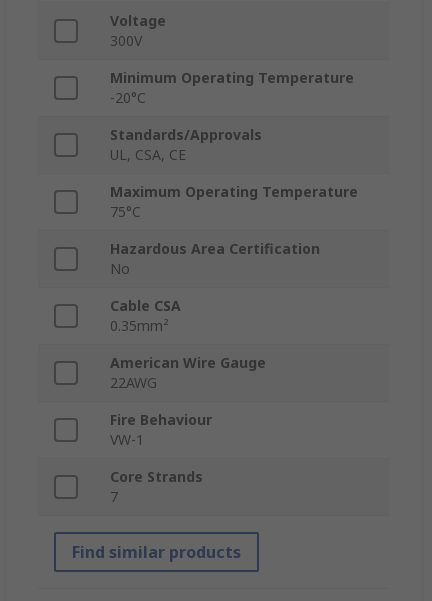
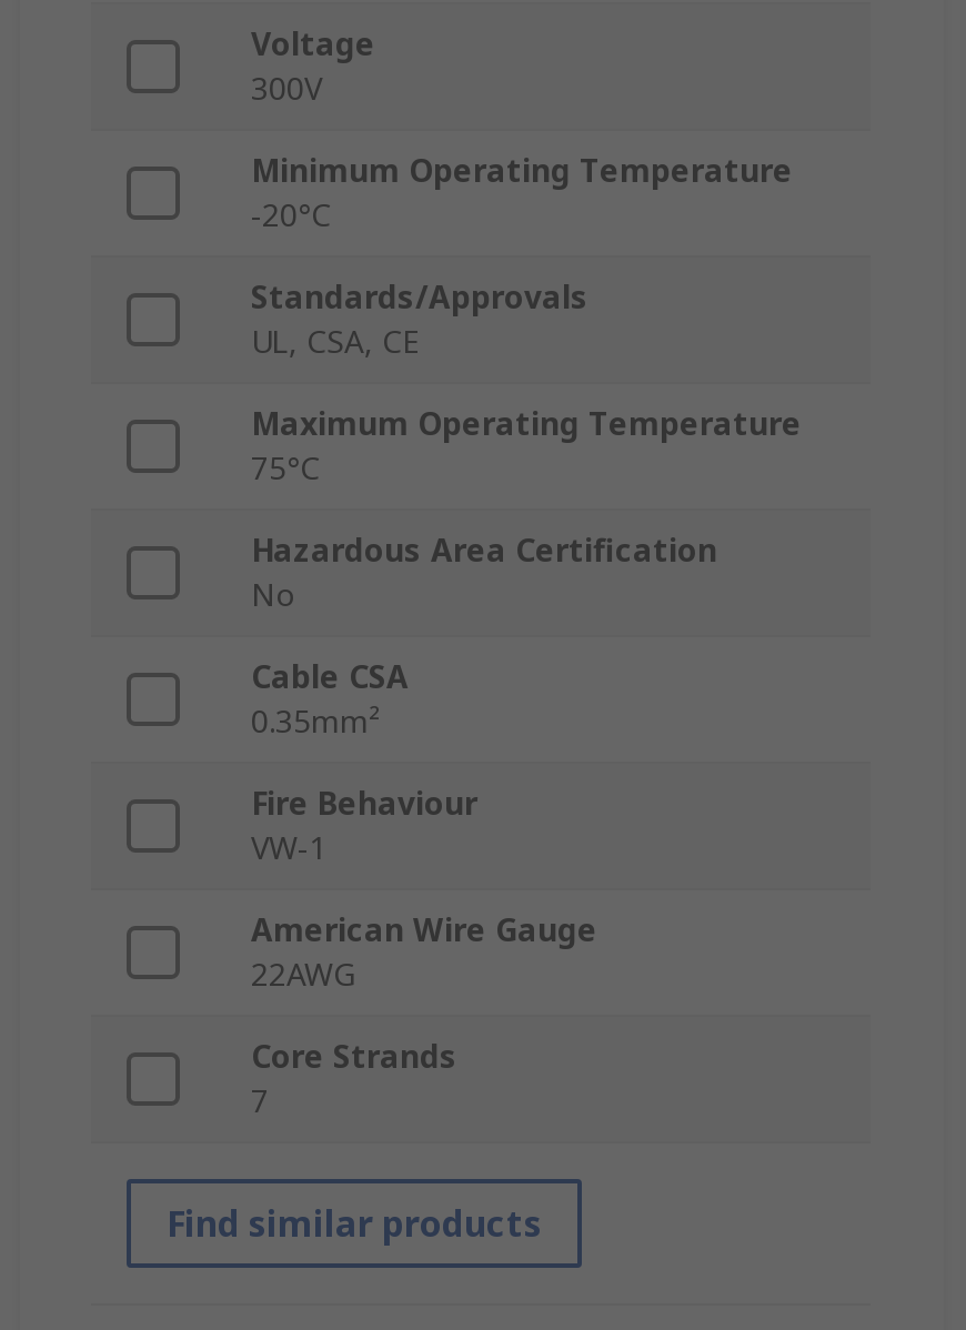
moved [110,353,266,392] -> [251,909,597,996]: American Wire Gauge | 22AWG
moved [110,410,212,449] -> [251,783,477,869]: Fire Behaviour | VW-1

